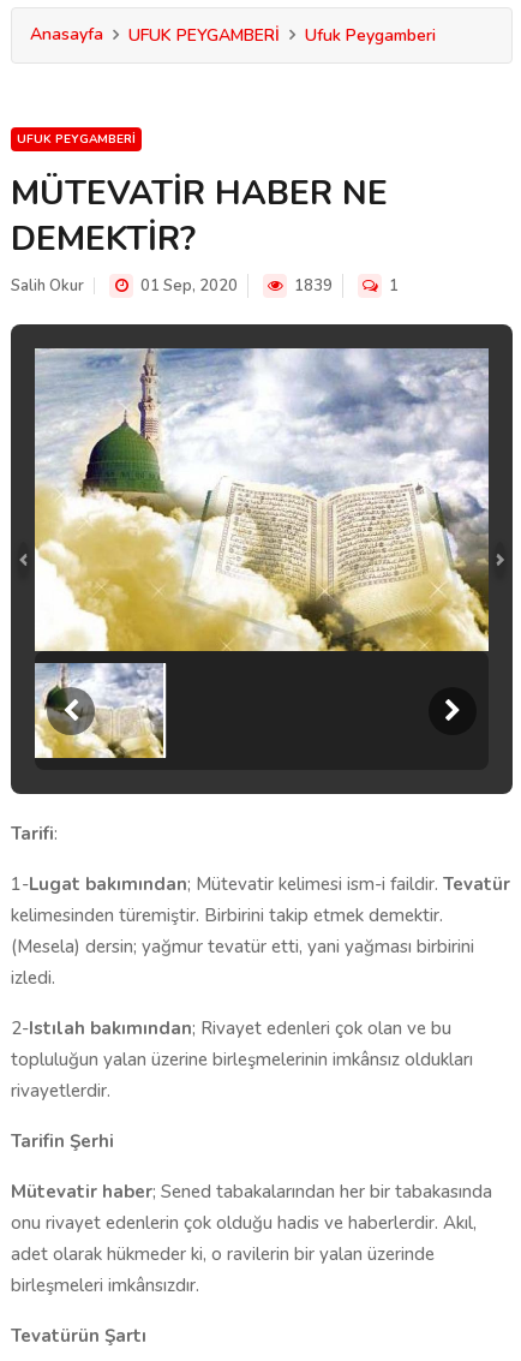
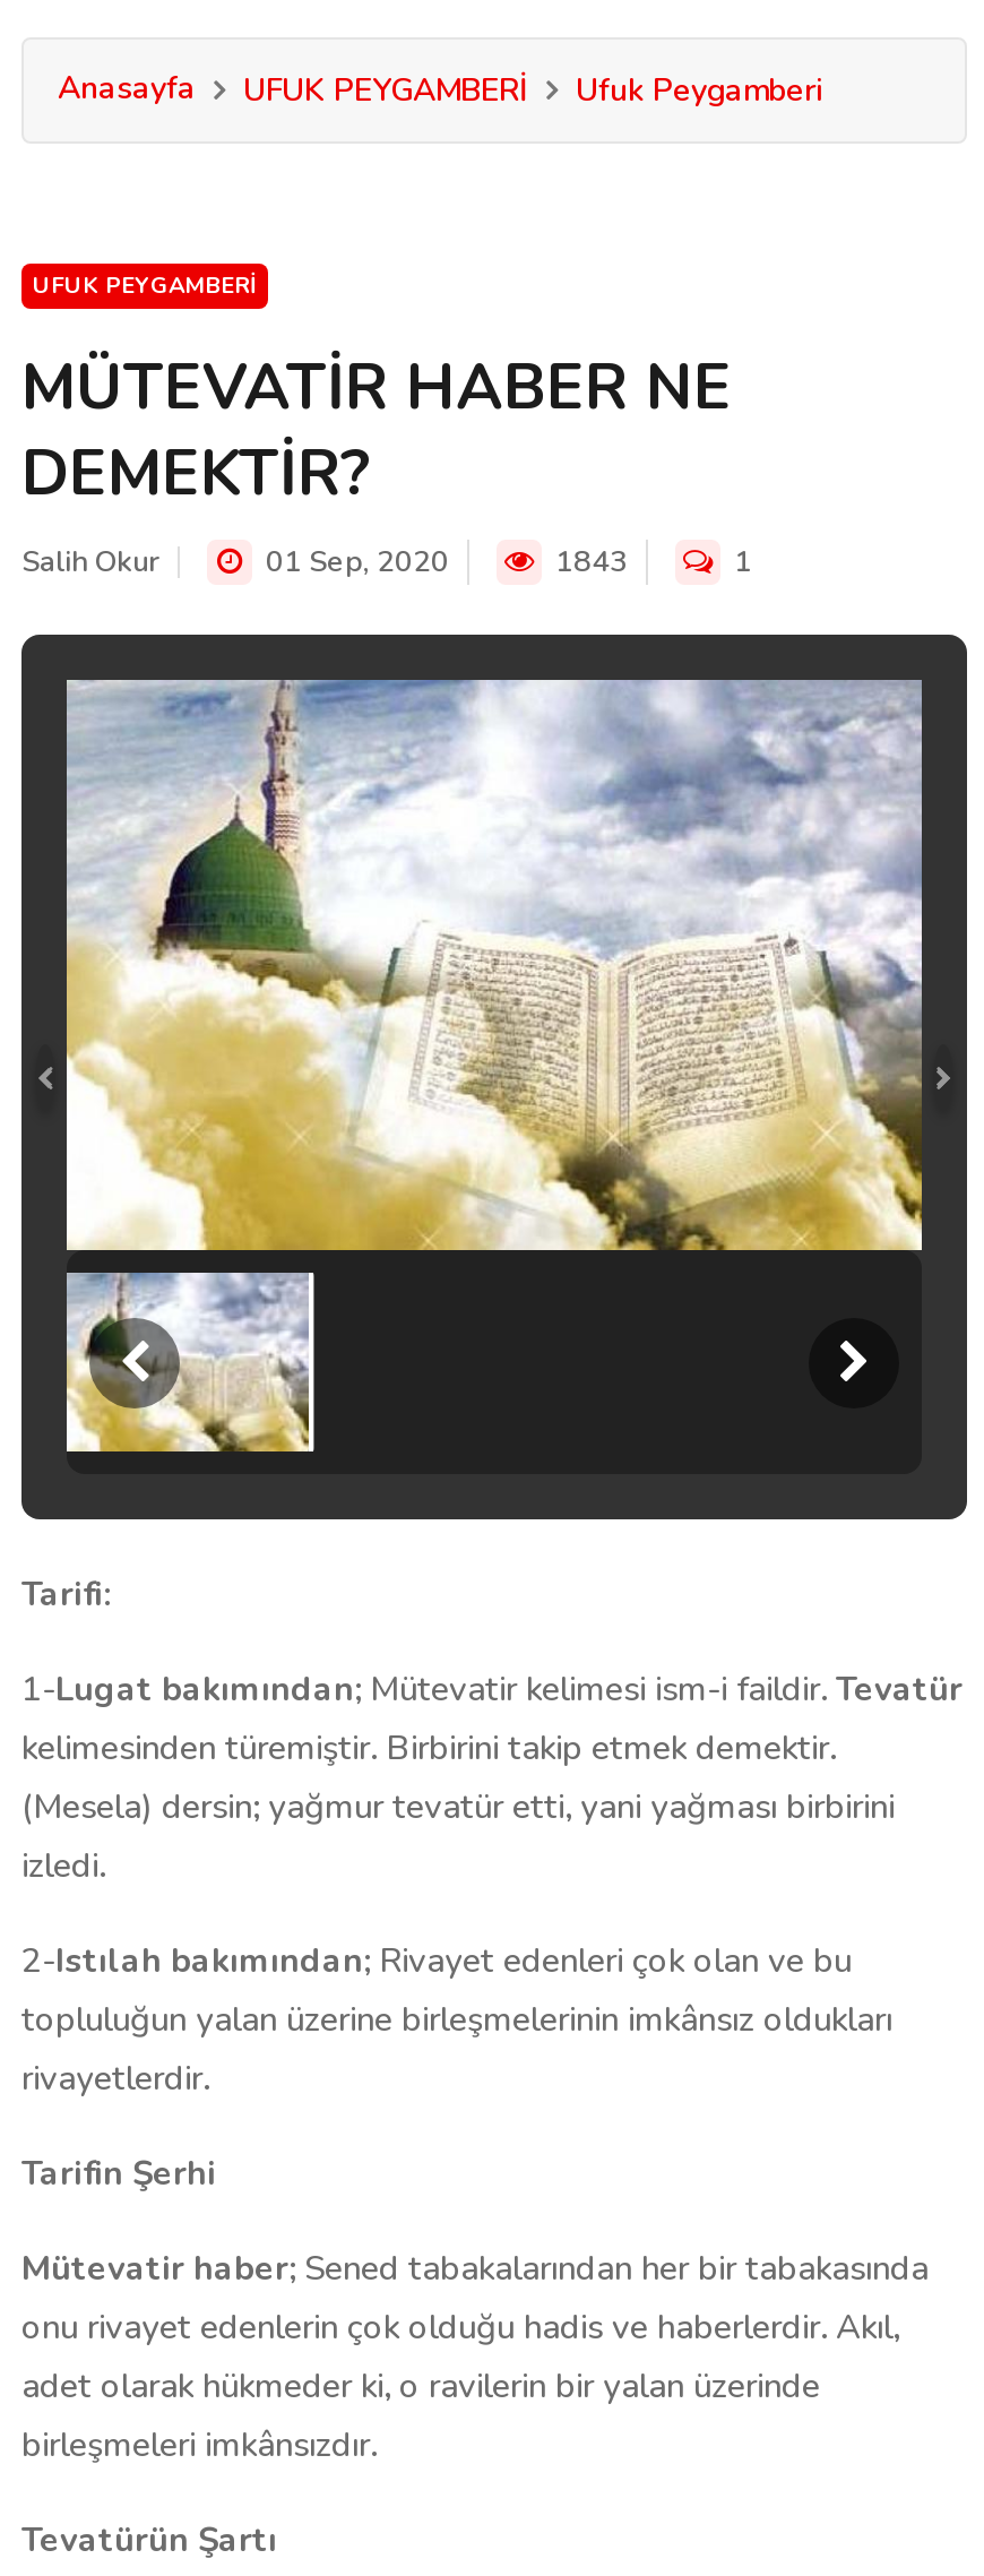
[291,275,333,297] 1839 -> [549,542,628,583] 1843

